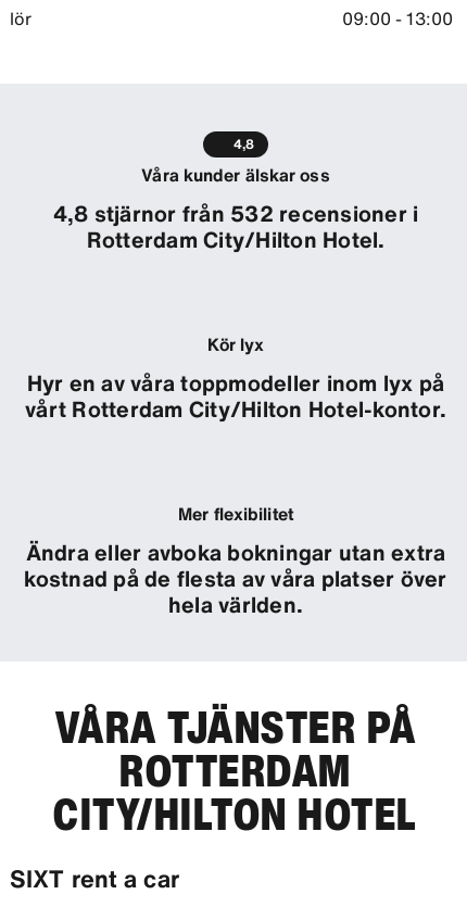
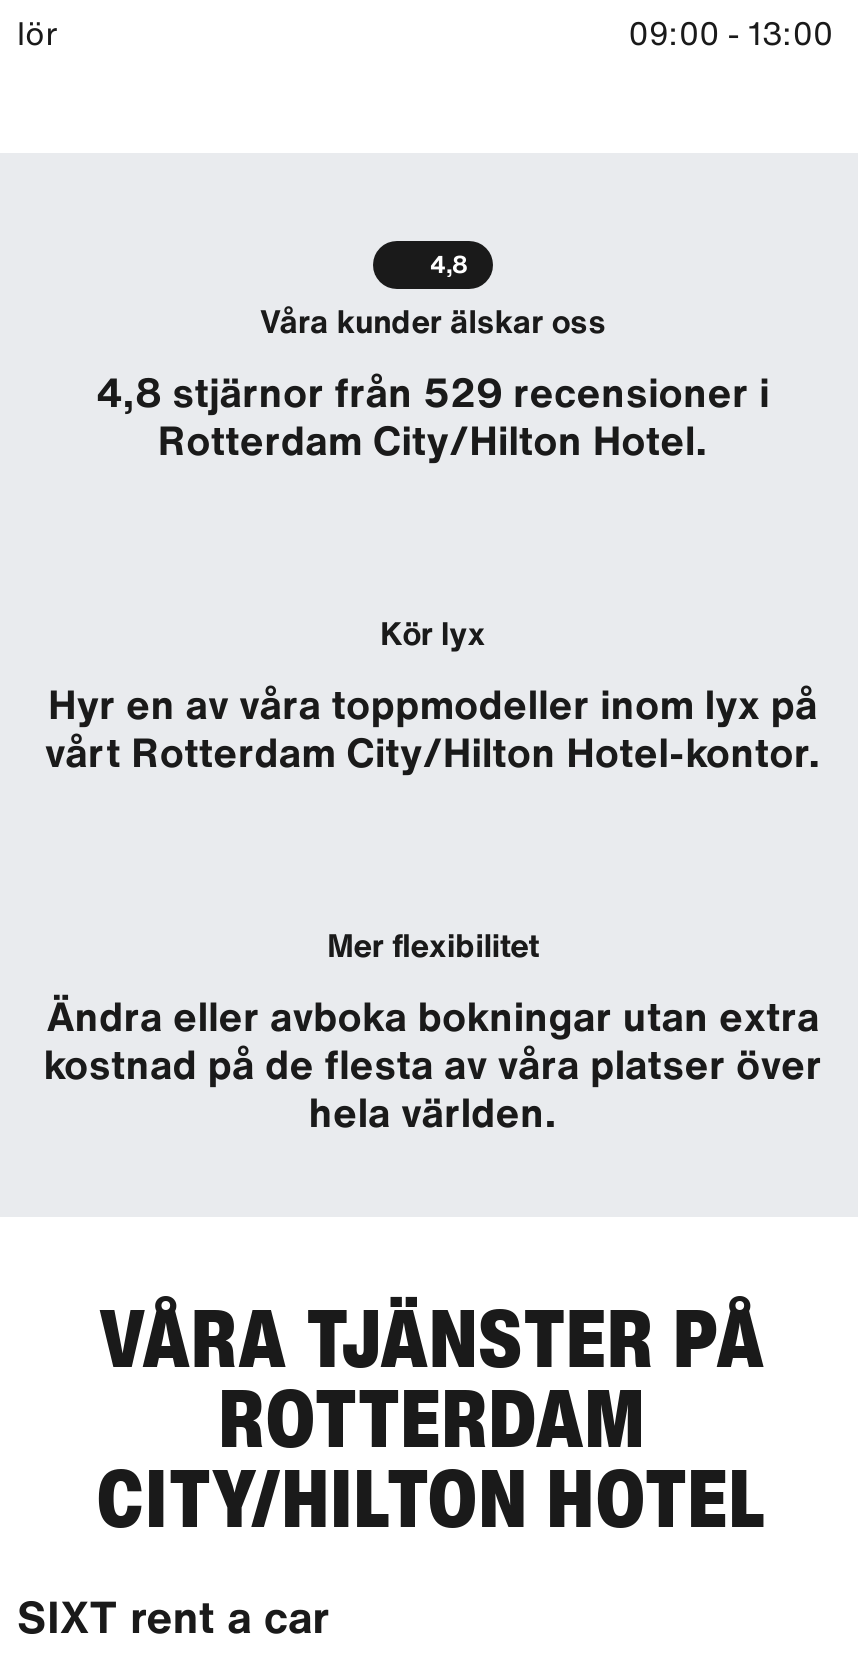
[53,198,419,229] 4,8 stjärnor från 532 recensioner i -> [96,363,770,421] 4,8 stjärnor från 529 recensioner i

